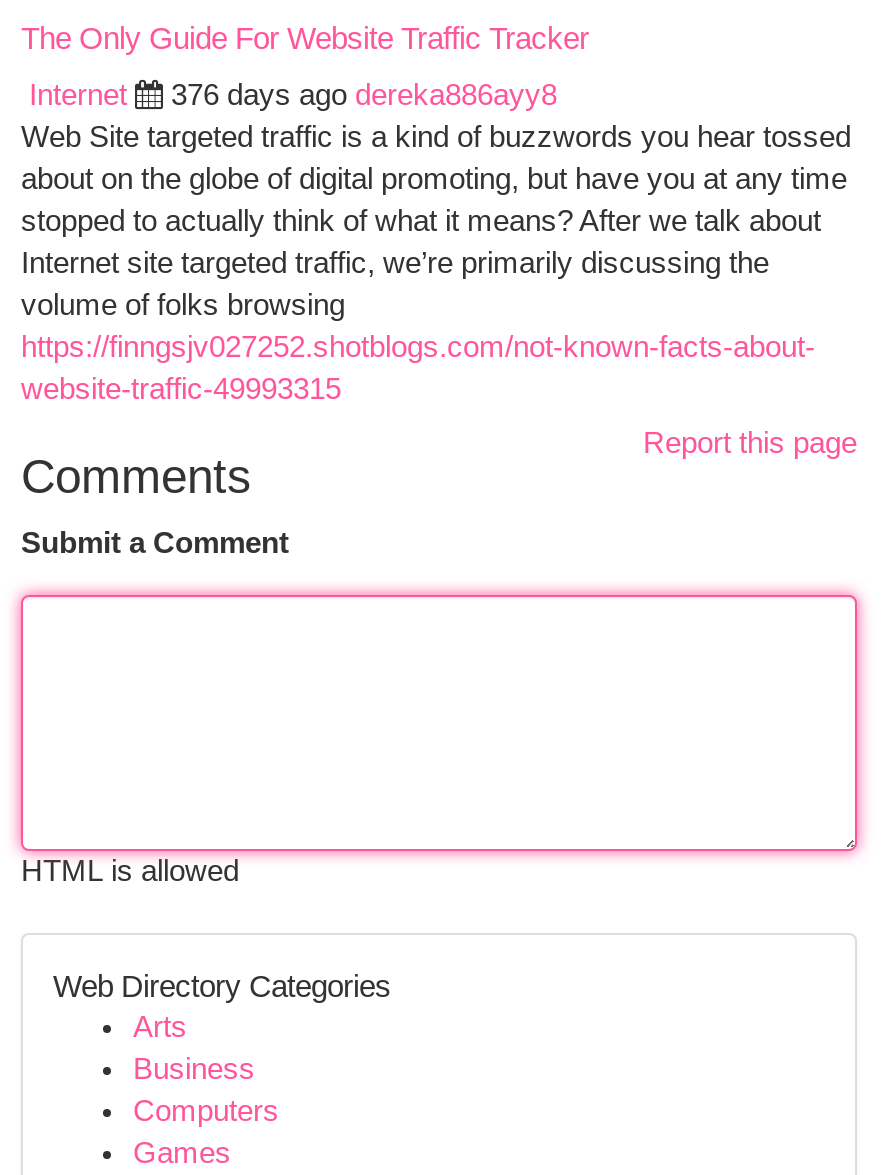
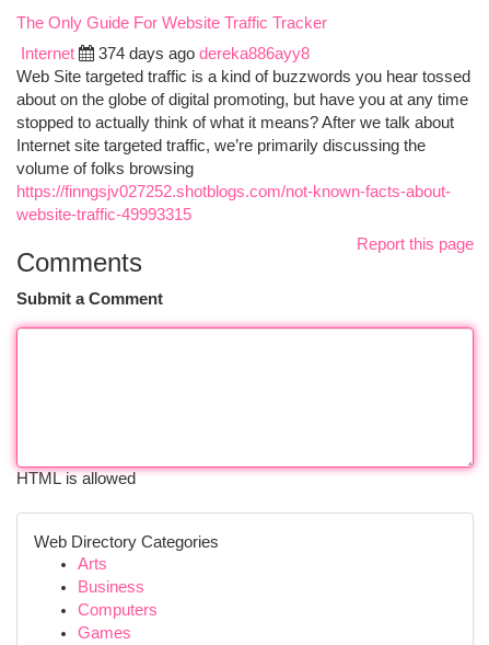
[171,79,557,111] 376 days ago dereka886ayy8 -> [98,45,310,62] 374 days ago dereka886ayy8

